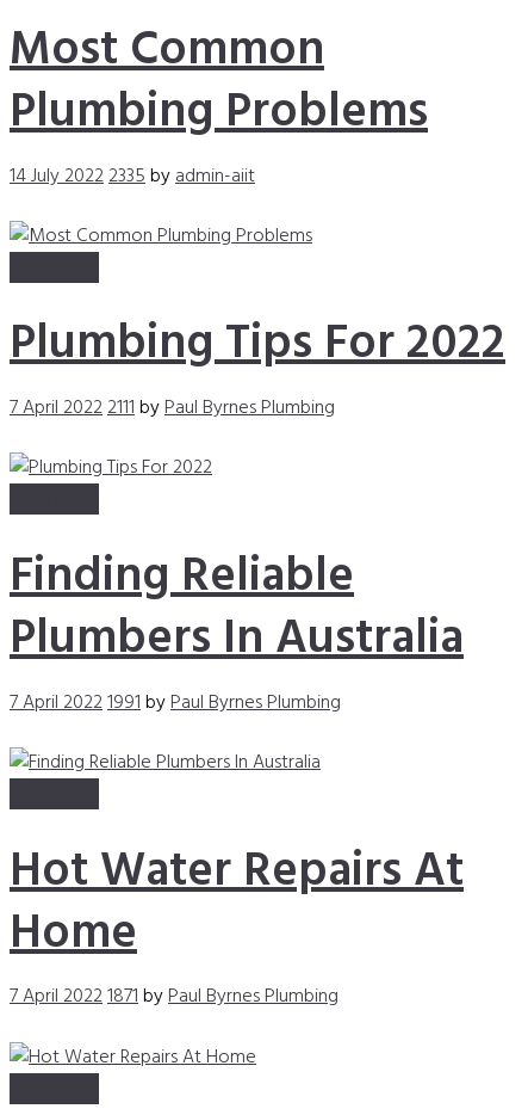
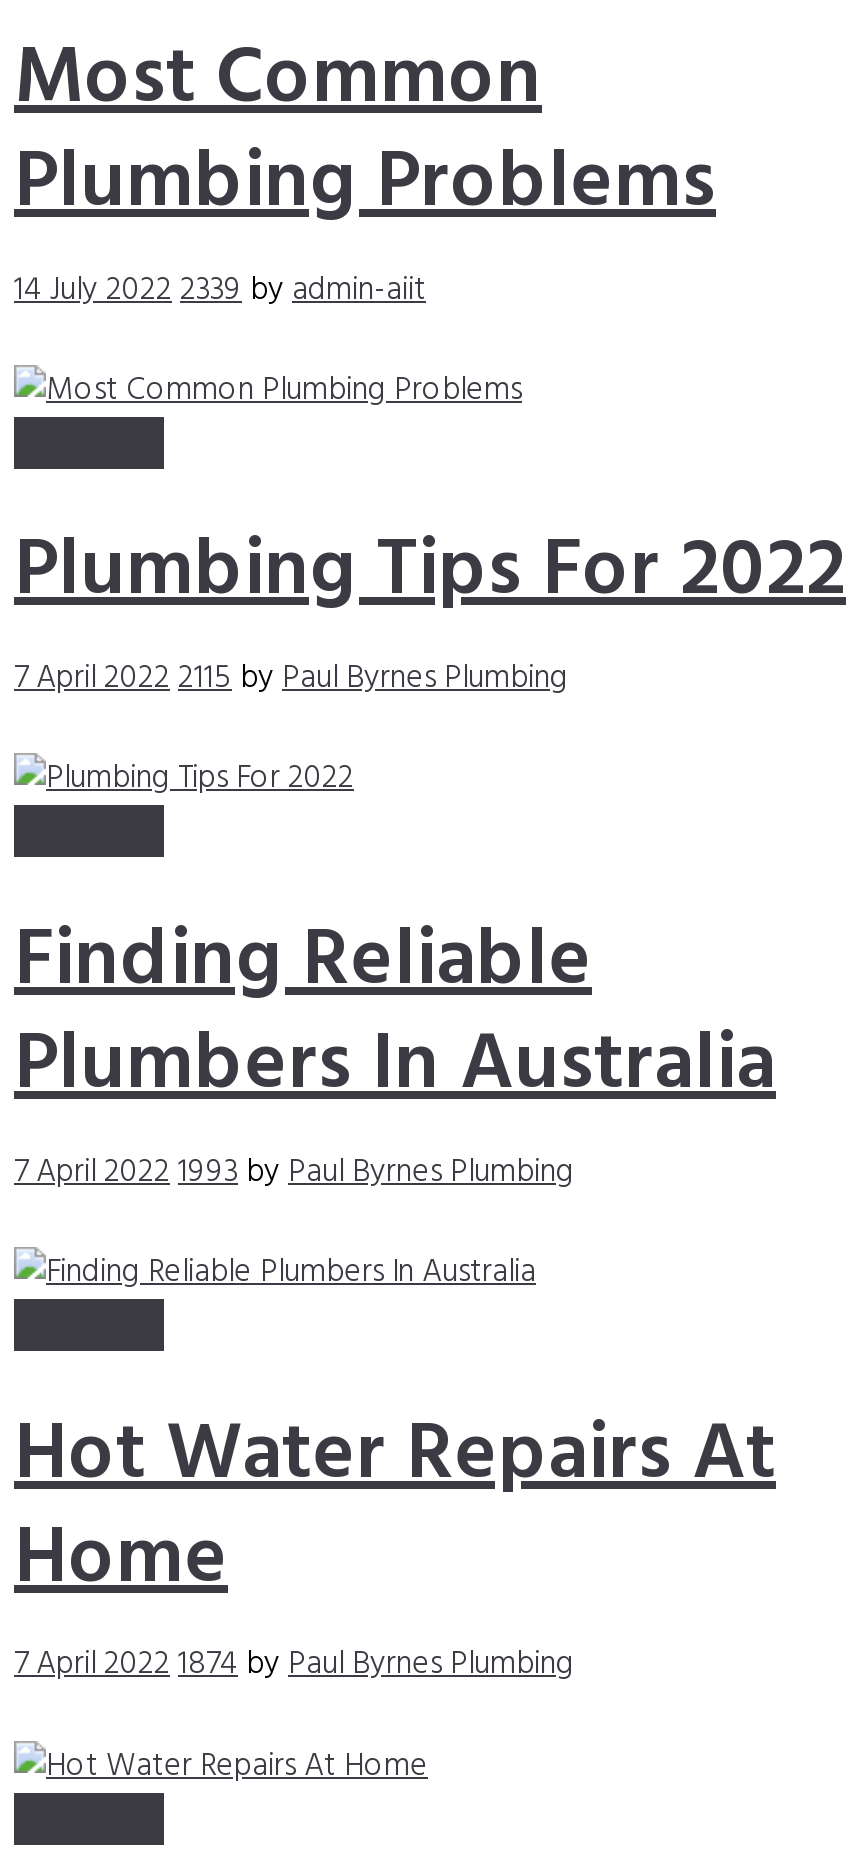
[10,161,255,192] 14 July 2022 2335 by admin-aiit -> [14,264,426,316] 14 July 2022 2339 by admin-aiit
[10,393,335,424] 7 April 2022 2111 by Paul Byrnes Plumbing -> [14,653,568,705] 7 April 2022 2115 by Paul Byrnes Plumbing
[10,687,341,718] 7 April 2022 1991 by Paul Byrnes Plumbing -> [14,1147,574,1199] 7 April 2022 1993 by Paul Byrnes Plumbing
[10,982,338,1013] 7 April 2022 1871 by Paul Byrnes Plumbing -> [14,1640,574,1692] 7 April 2022 1874 by Paul Byrnes Plumbing

